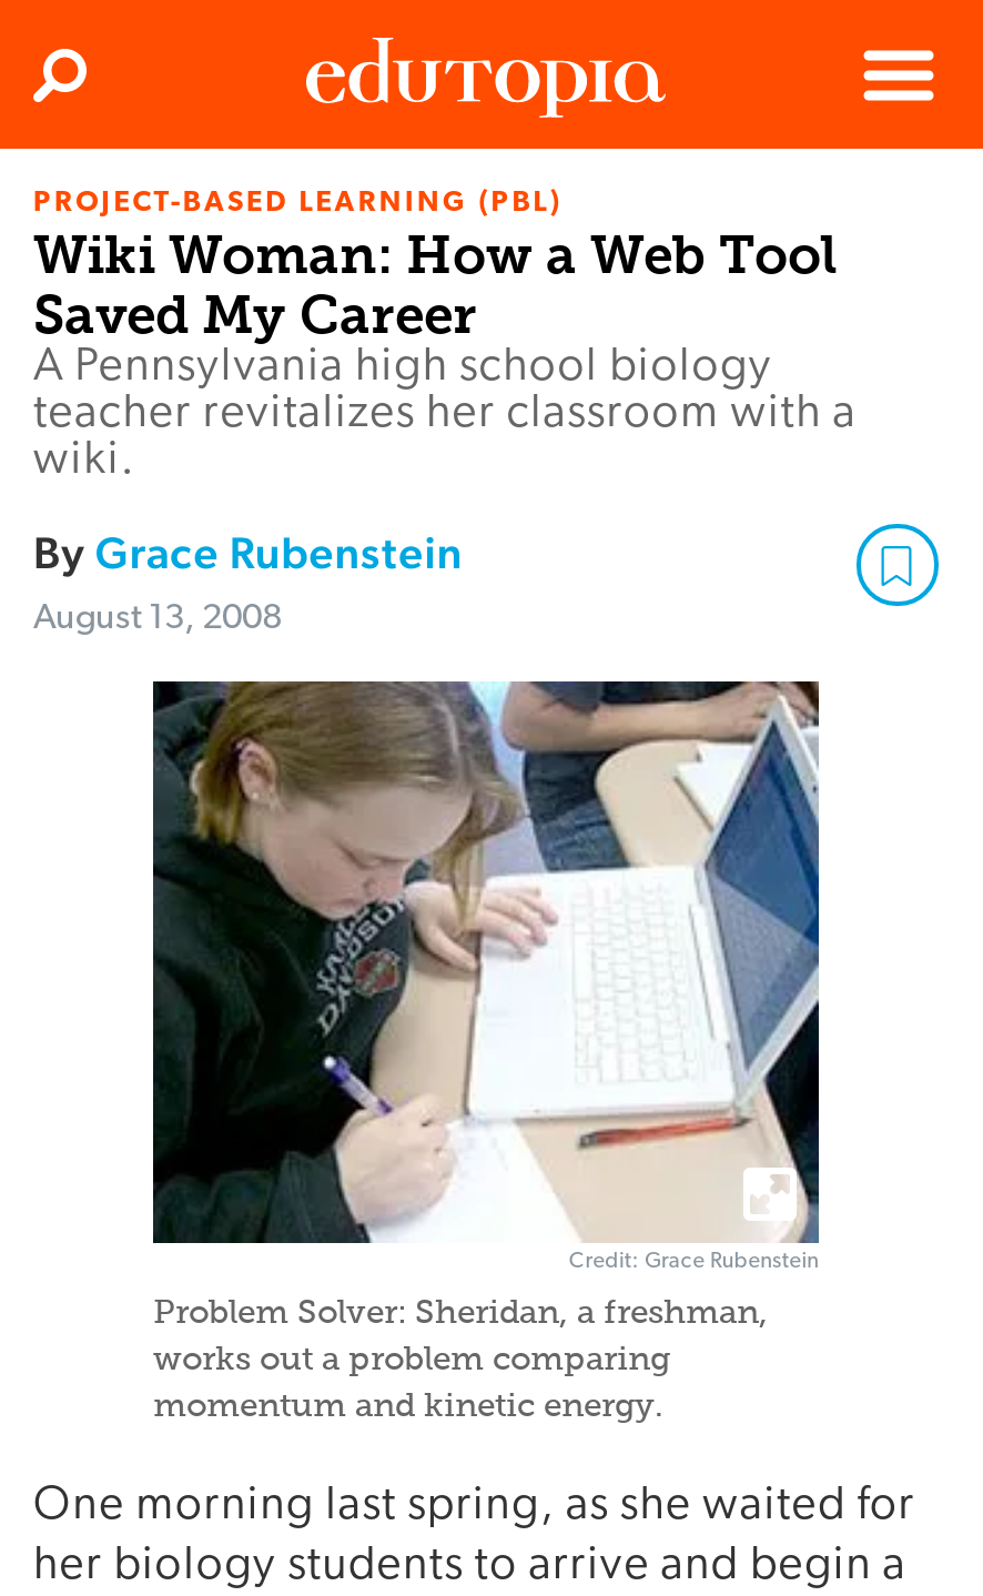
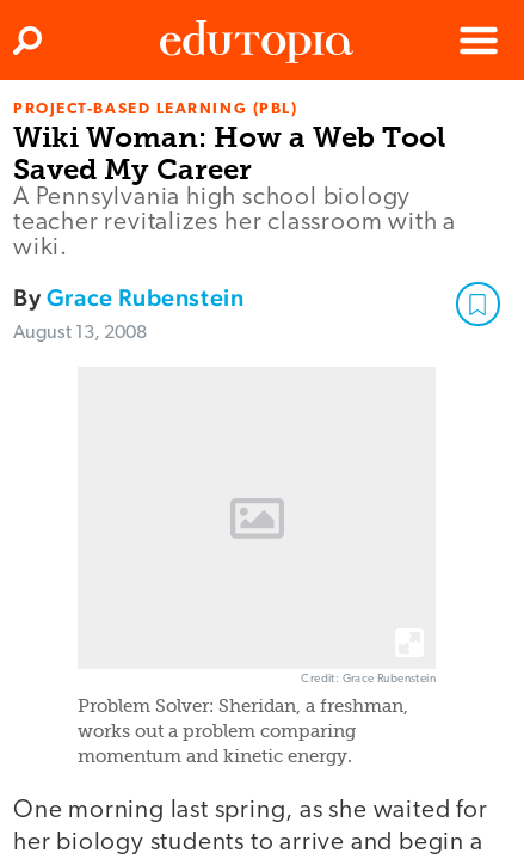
[151,679,821,1245] [image] -> none

